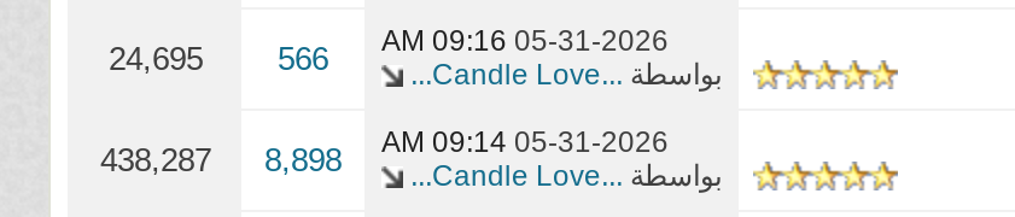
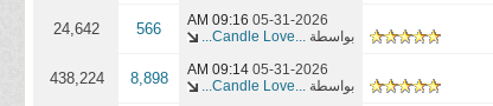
[109,41,203,77] 24,695 -> [53,20,100,38] 24,642
[100,142,342,178] 438,287 8,898 -> [49,69,168,87] 438,224 8,898

